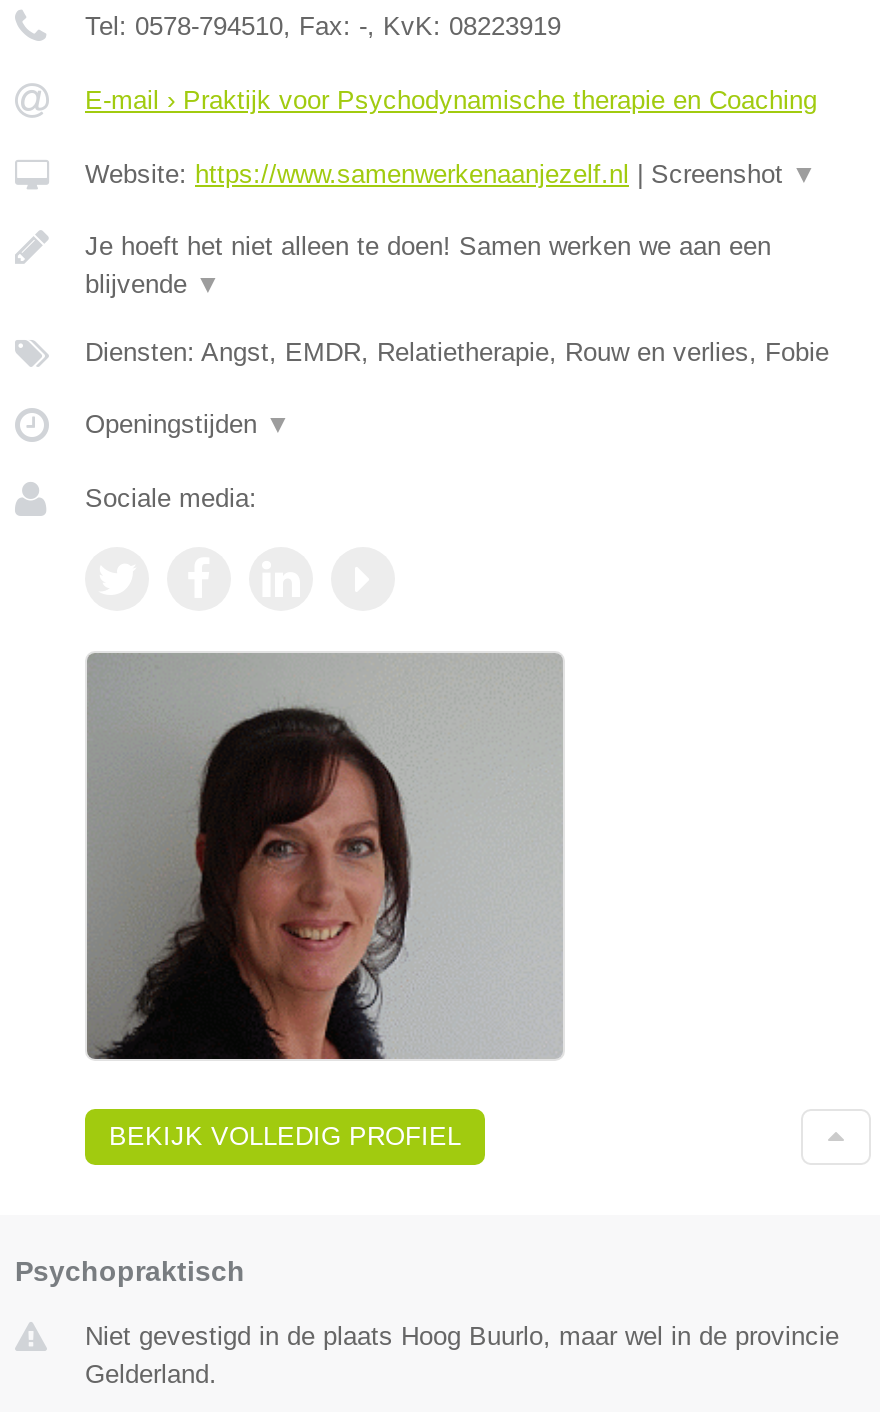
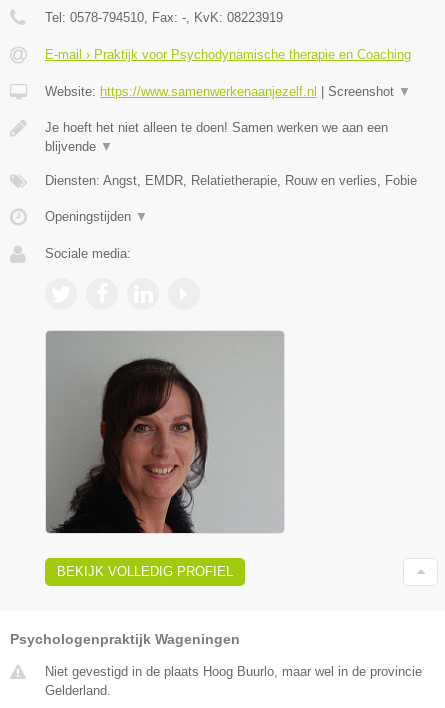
[15,1254,245,1286] Psychopraktisch -> [10,631,240,647] Psychologenpraktijk Wageningen

